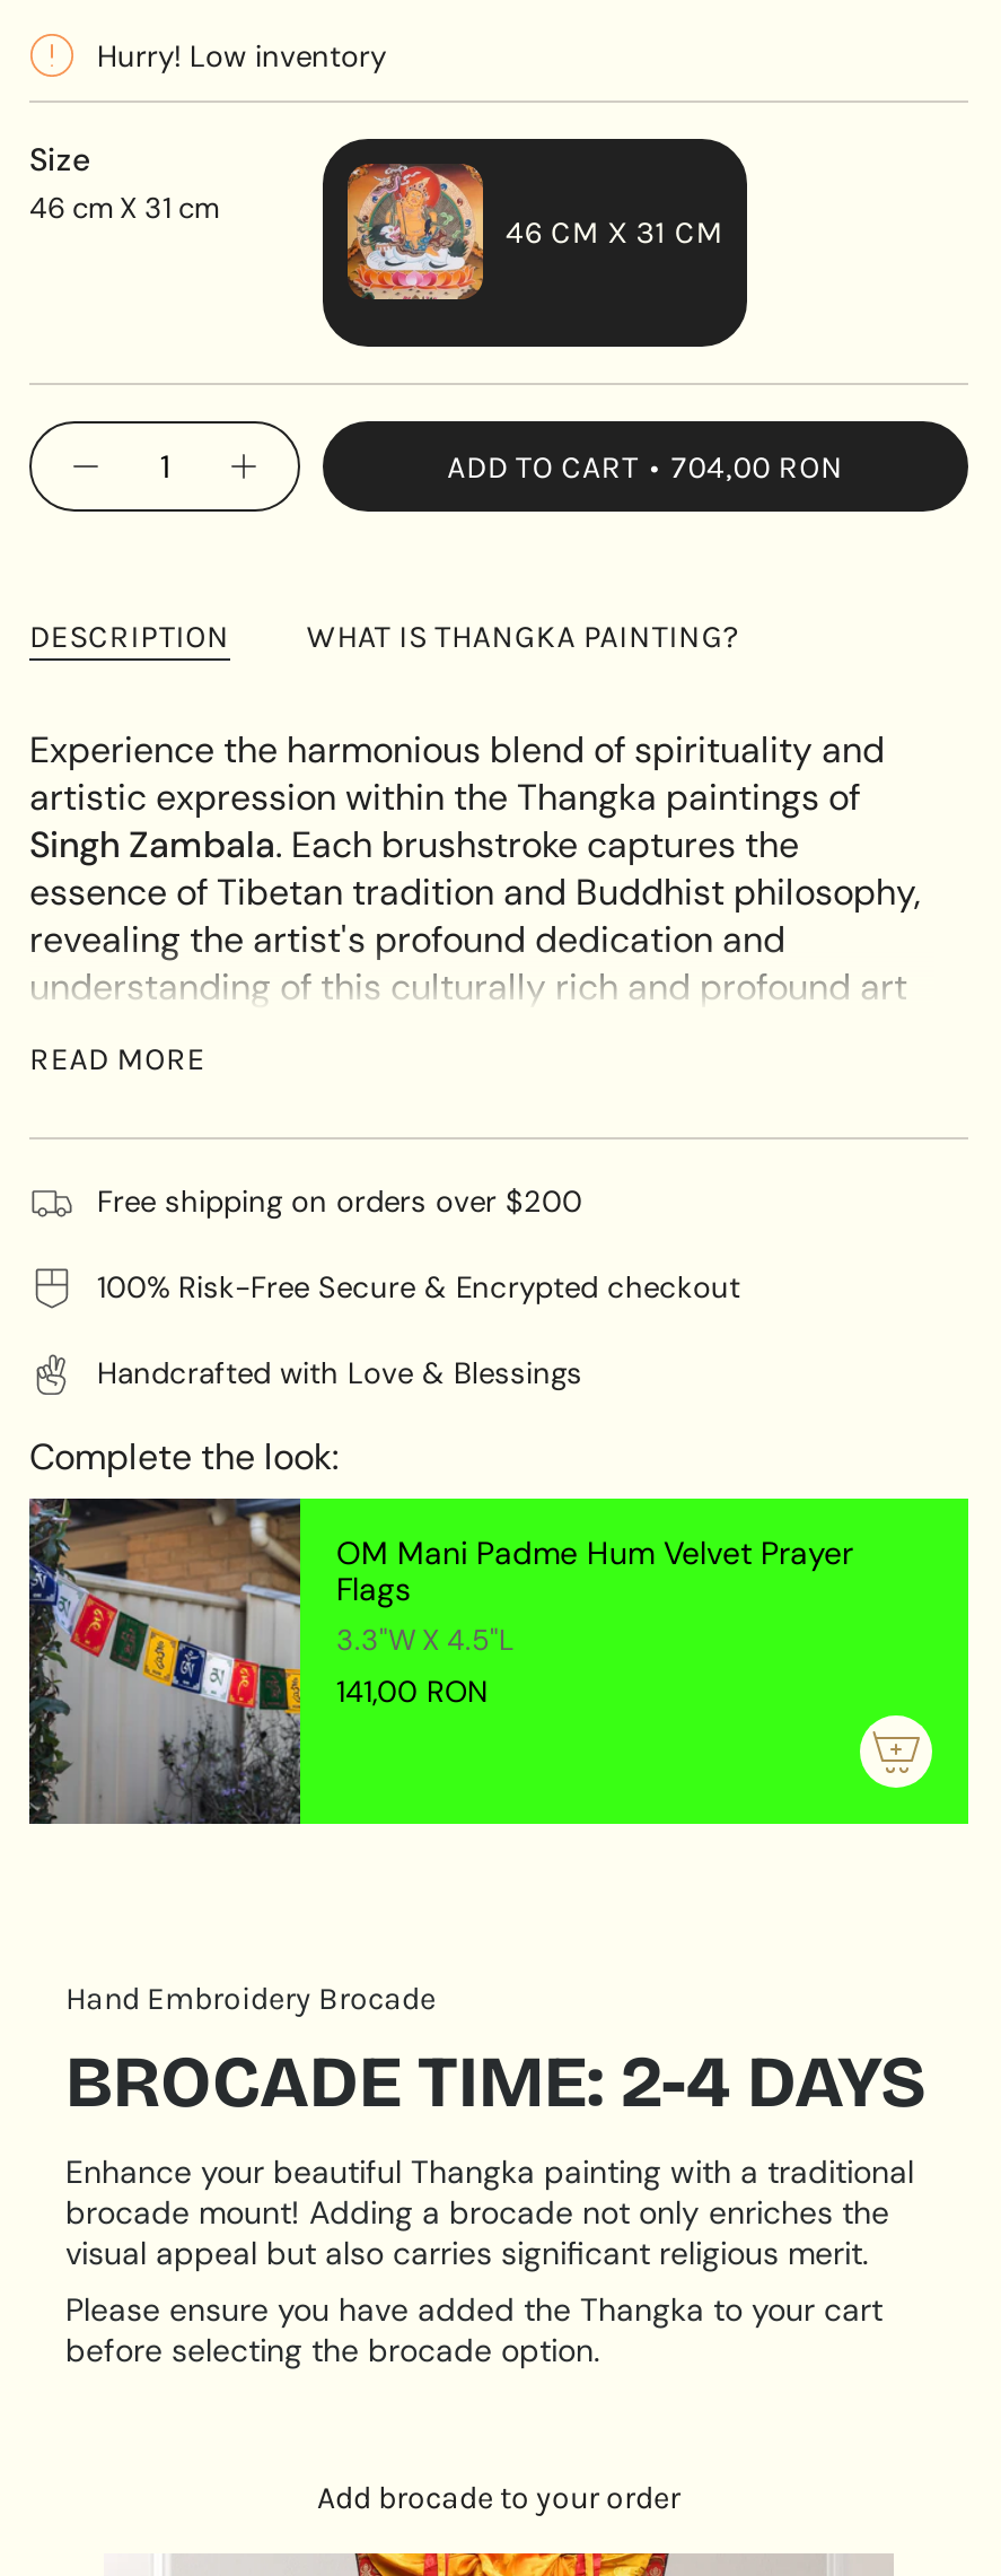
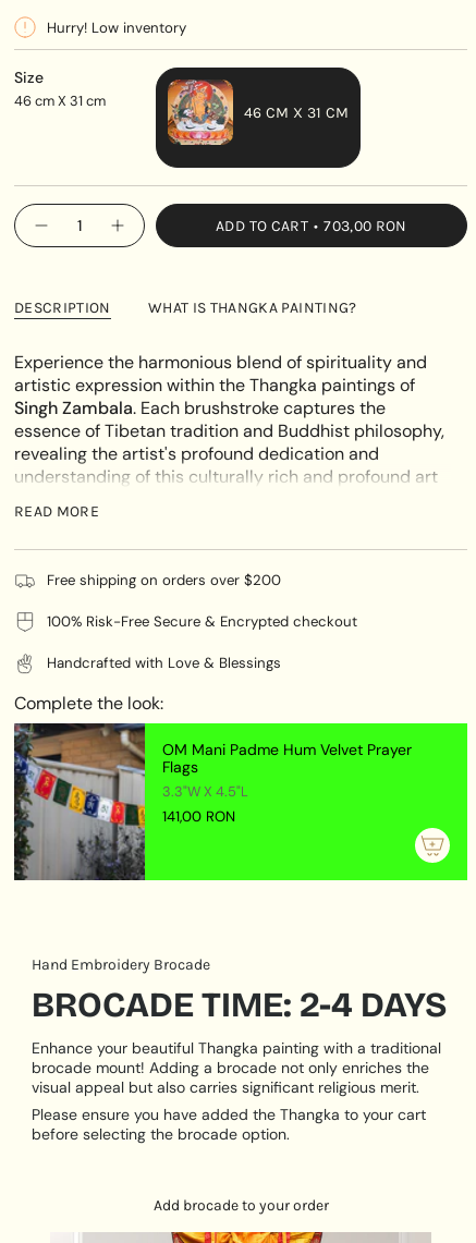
[671,448,844,487] 704,00 RON -> [324,217,407,235] 703,00 RON

